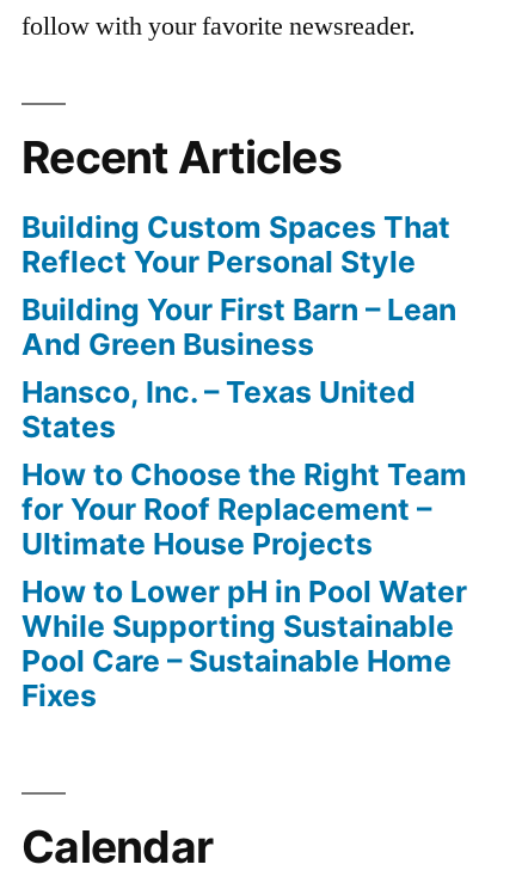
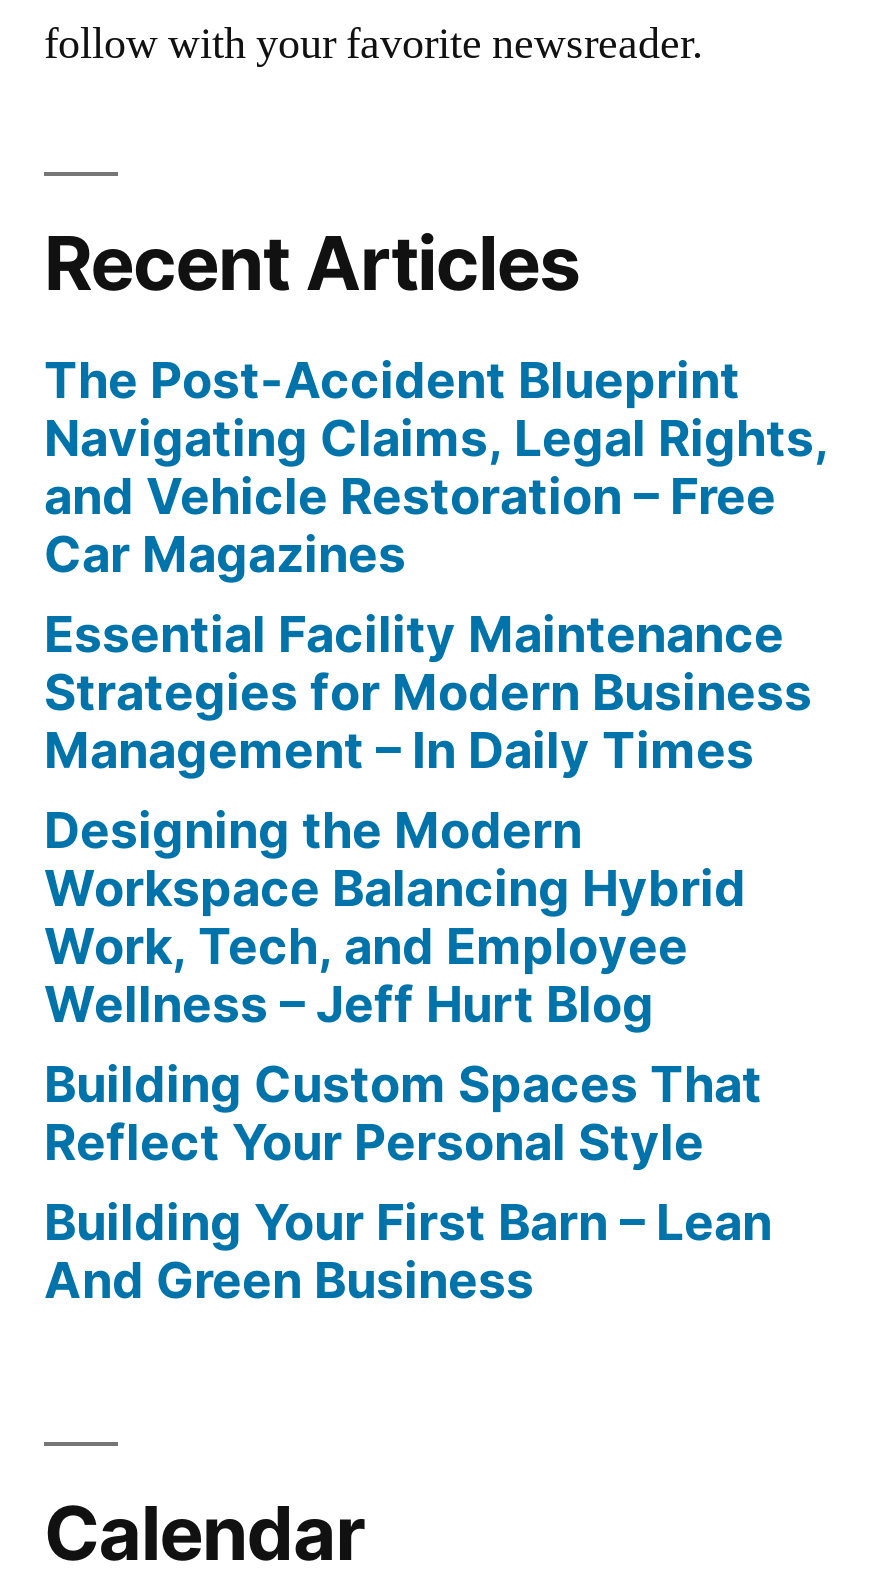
none -> [44,350,828,1034] The Post-Accident Blueprint | Navigating Claims, Legal Rights, | and Vehicle Restoration – Free | Car Magazines | Essential Facility Maintenance | Strategies for Modern Business | Management – In Daily Times | Designing the Modern | Workspace Balancing Hybrid | Work, Tech, and Employee | Wellness – Jeff Hurt Blog
moved [22,209,456,362] -> [44,1054,772,1310]: Building Custom Spaces That | Reflect Your Personal Style | Building Your First Barn – Lean | And Green Business
[22,374,467,713] Hansco, Inc. – Texas United | States | How to Choose the Right Team | for Your Roof Replacement – | Ultimate House Projects | How to Lower pH in Pool Water | While Supporting Sustainable | Pool Care – Sustainable Home | Fixes -> none

